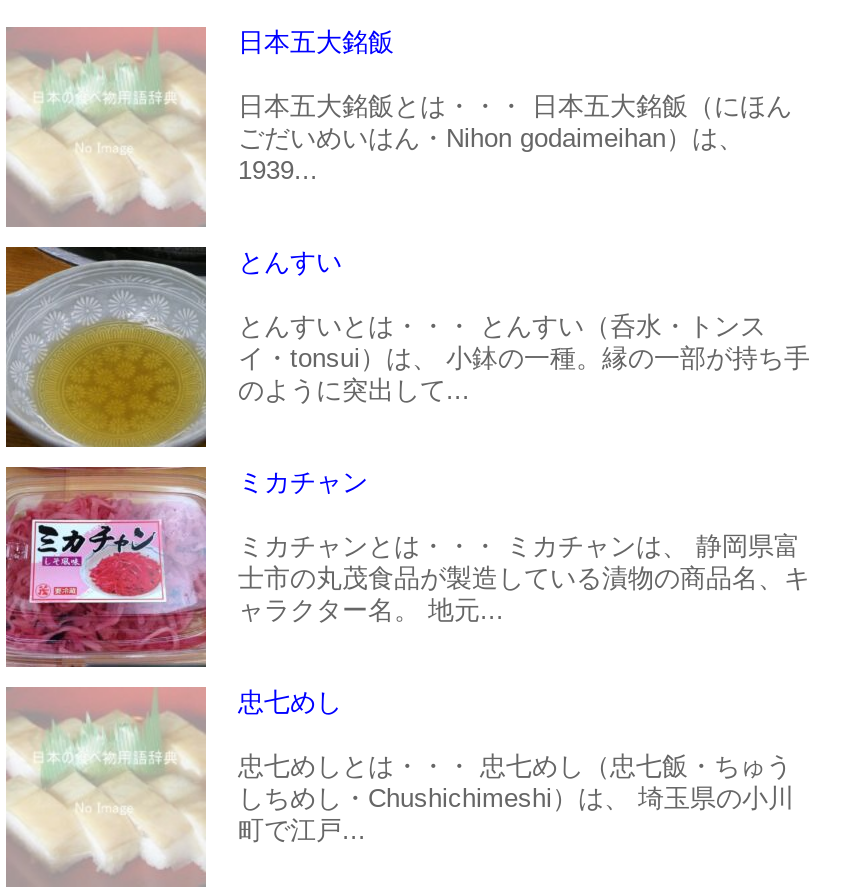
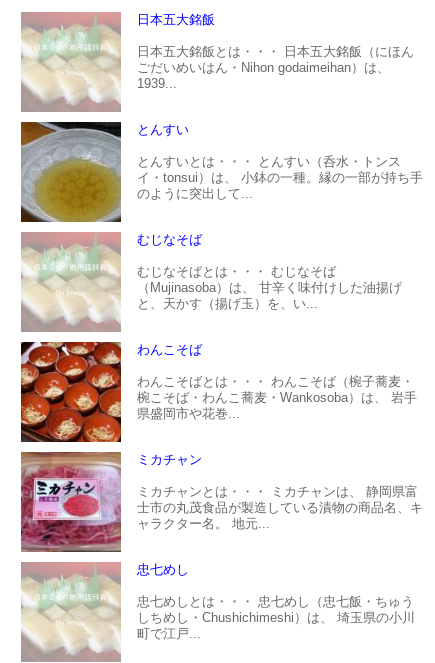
none -> [20,232,417,443] [image] | むじなそば | むじなそばとは・・・ むじなそば | （Mujinasoba）は、 甘辛く味付けした油揚げ | と、天かす（揚げ玉）を、い... | わんこそば | わんこそばとは・・・ わんこそば（椀子蕎麦・ | 椀こそば・わんこ蕎麦・Wankosoba）は、 岩手 | 県盛岡市や花巻...

